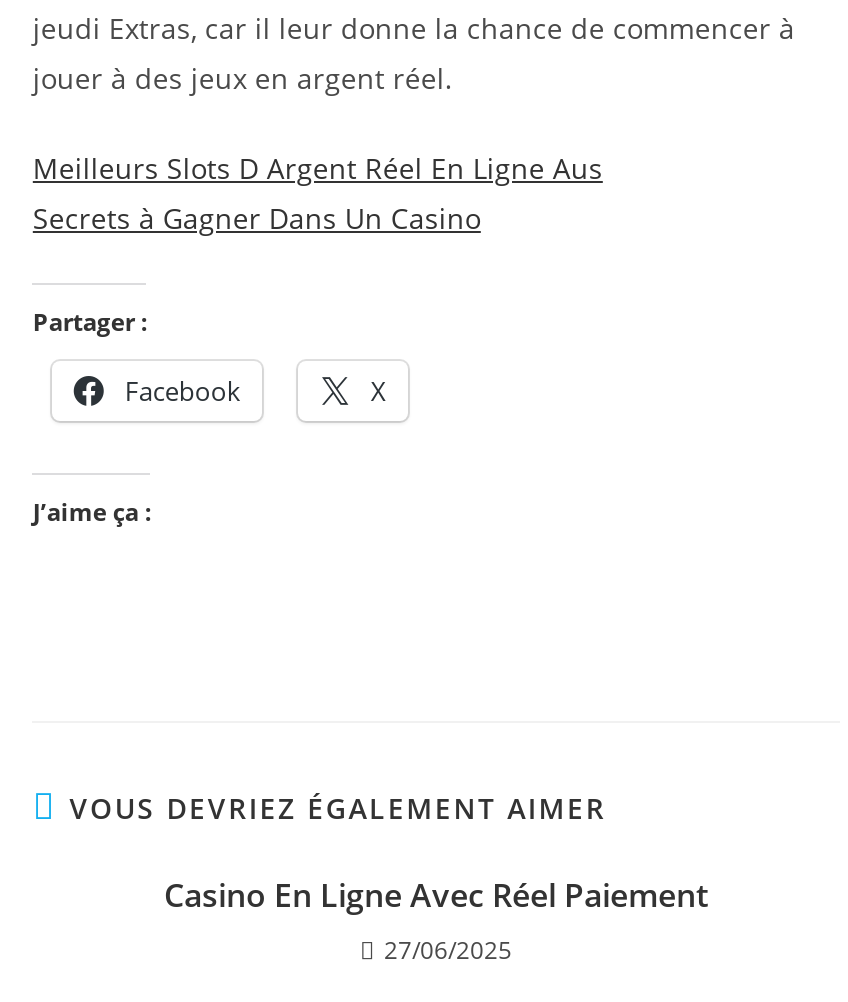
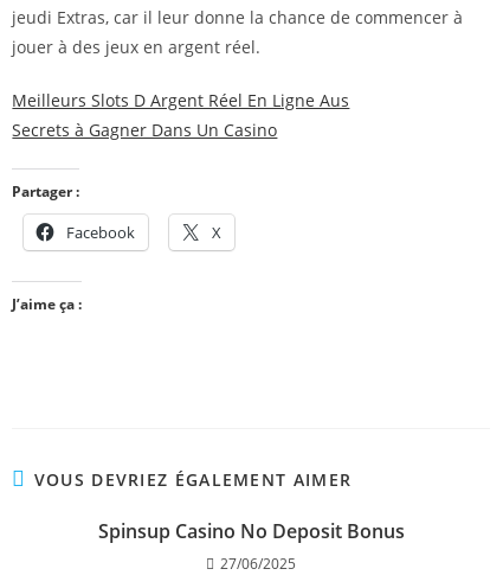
[164,873,708,917] Casino En Ligne Avec Réel Paiement -> [98,518,404,544] Spinsup Casino No Deposit Bonus

